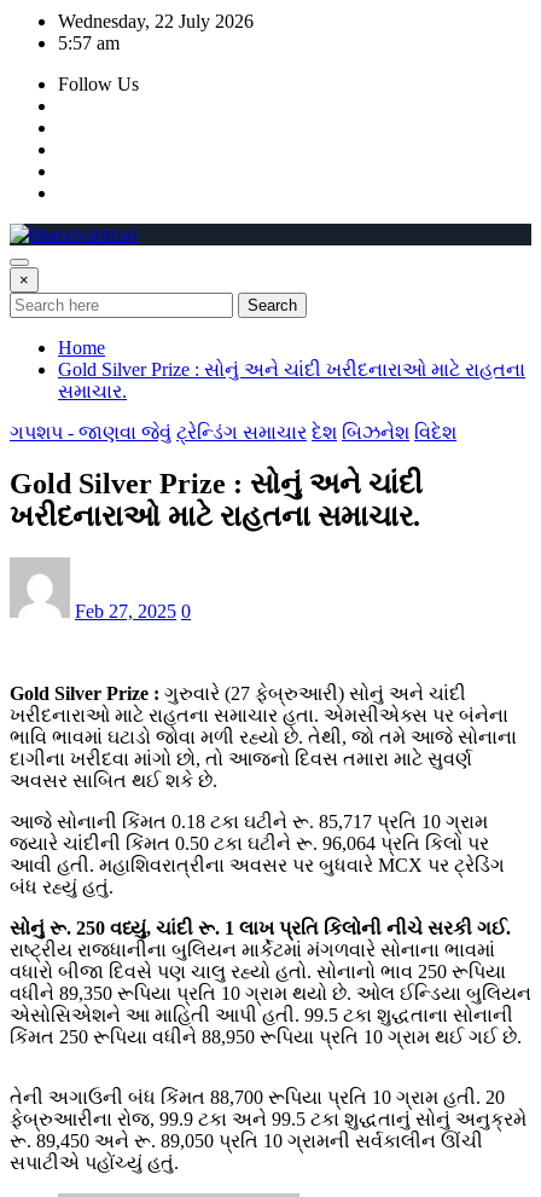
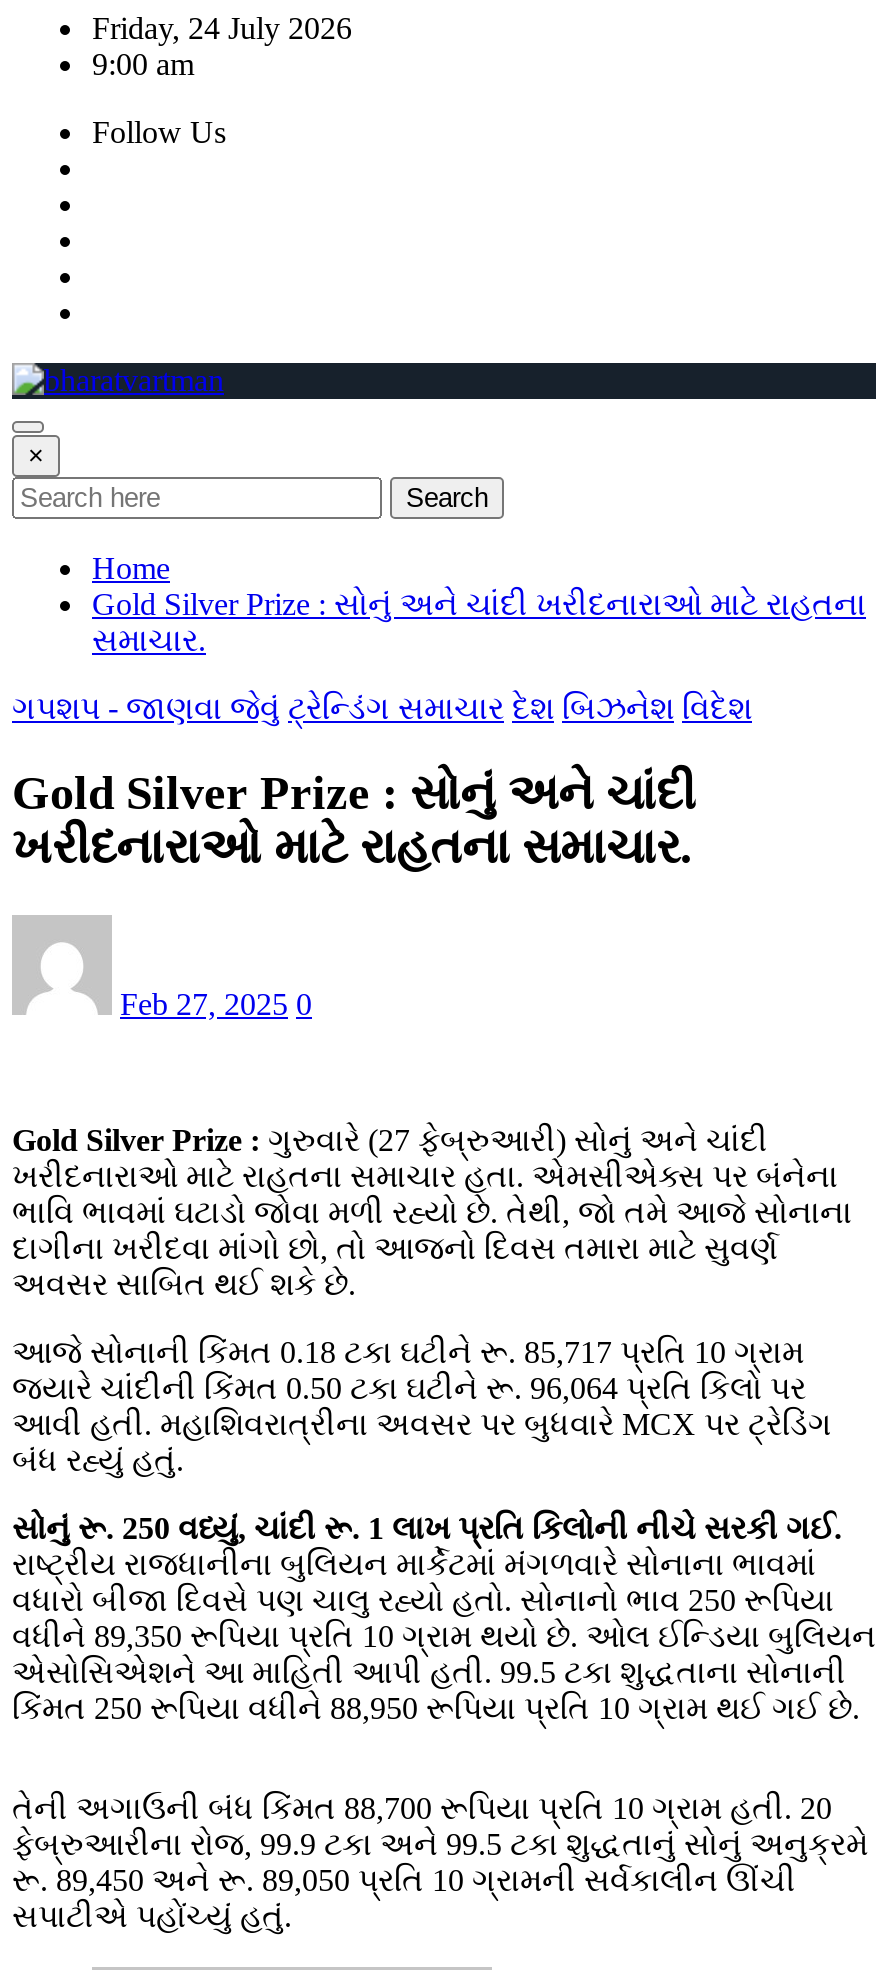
[58,11,254,31] Wednesday, 22 July 2026 -> [92,11,352,45] Friday, 24 July 2026
[58,33,120,53] 5:57 am -> [92,47,194,81] 9:00 am

